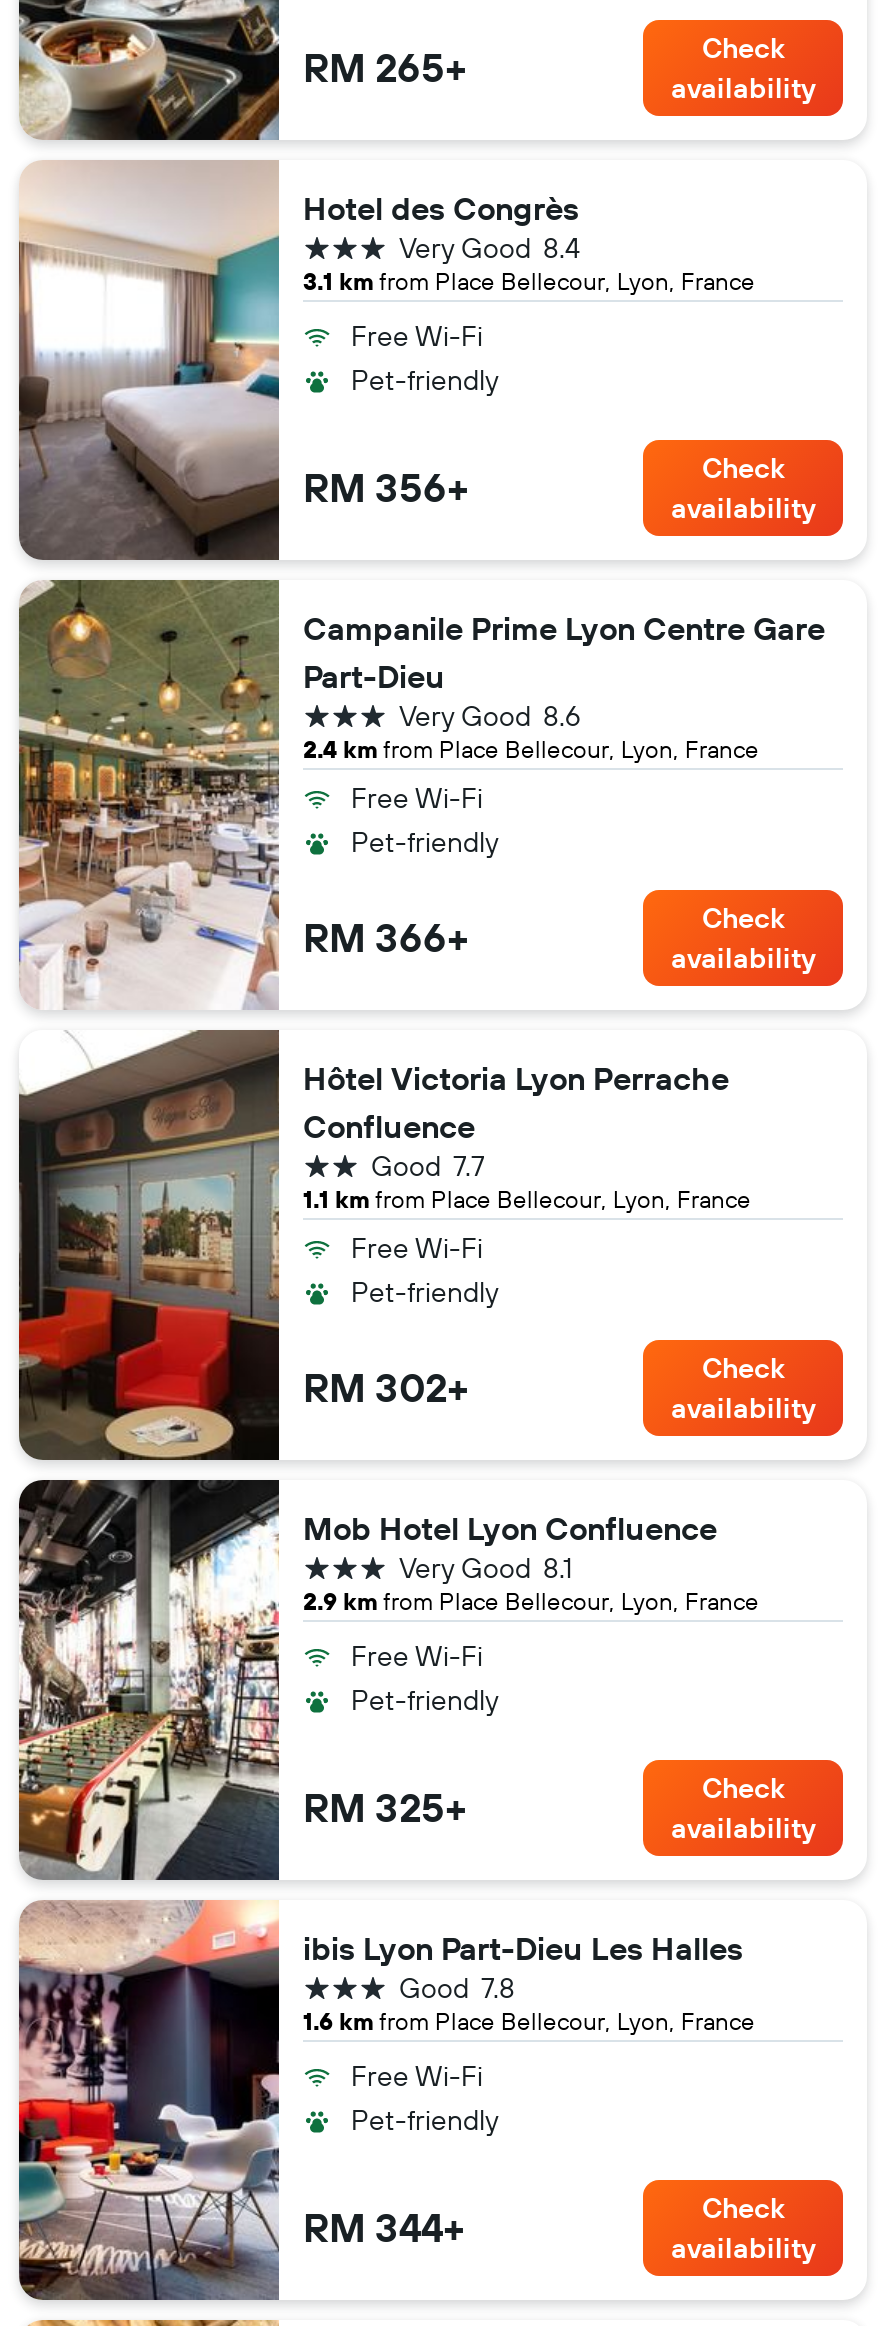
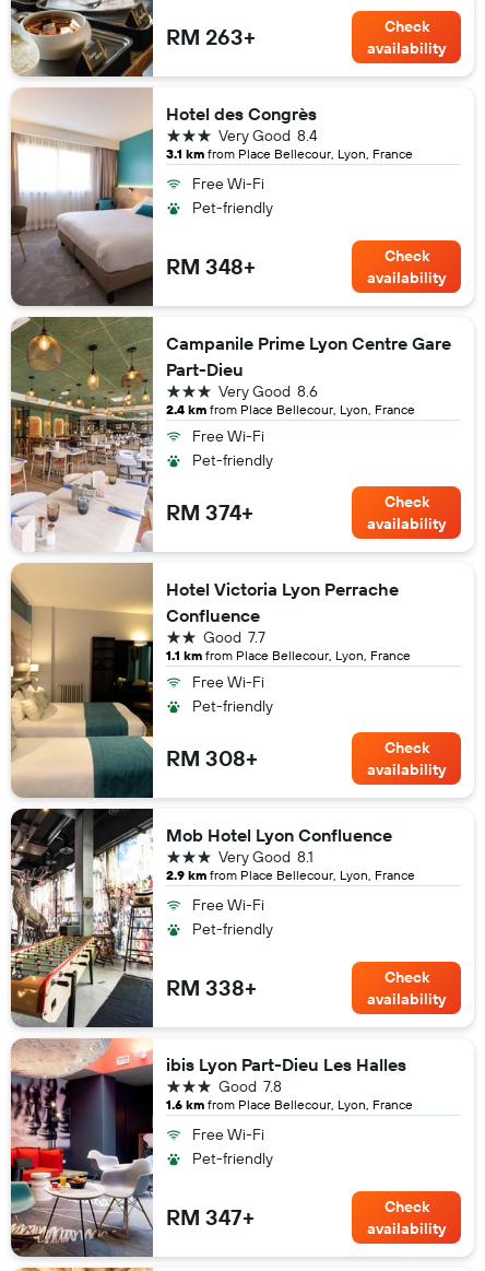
[303,42,467,92] RM 265+ -> [166,23,256,50] RM 263+
[303,462,469,512] RM 356+ -> [166,252,256,280] RM 348+
[303,912,469,962] RM 366+ -> [166,498,253,526] RM 374+
[17,1030,729,1460] [image] | Hôtel Victoria Lyon Perrache -> [10,562,399,798] [image] | Hotel Victoria Lyon Perrache
[303,1362,469,1412] RM 302+ -> [166,744,258,772] RM 308+
[303,1782,467,1832] RM 325+ -> [166,974,257,1001] RM 338+
[303,2202,465,2252] RM 344+ -> [166,1203,255,1231] RM 347+

